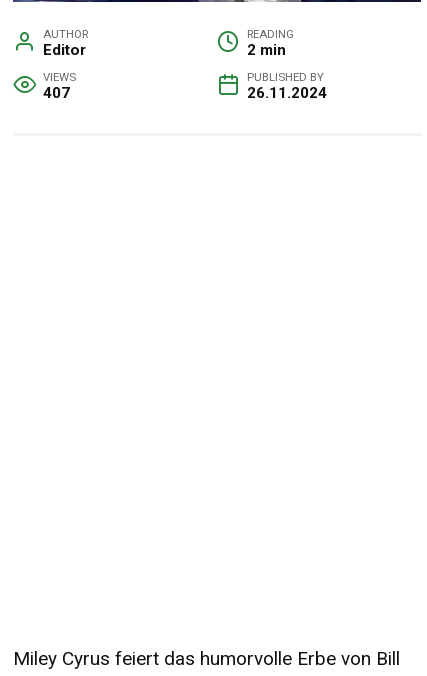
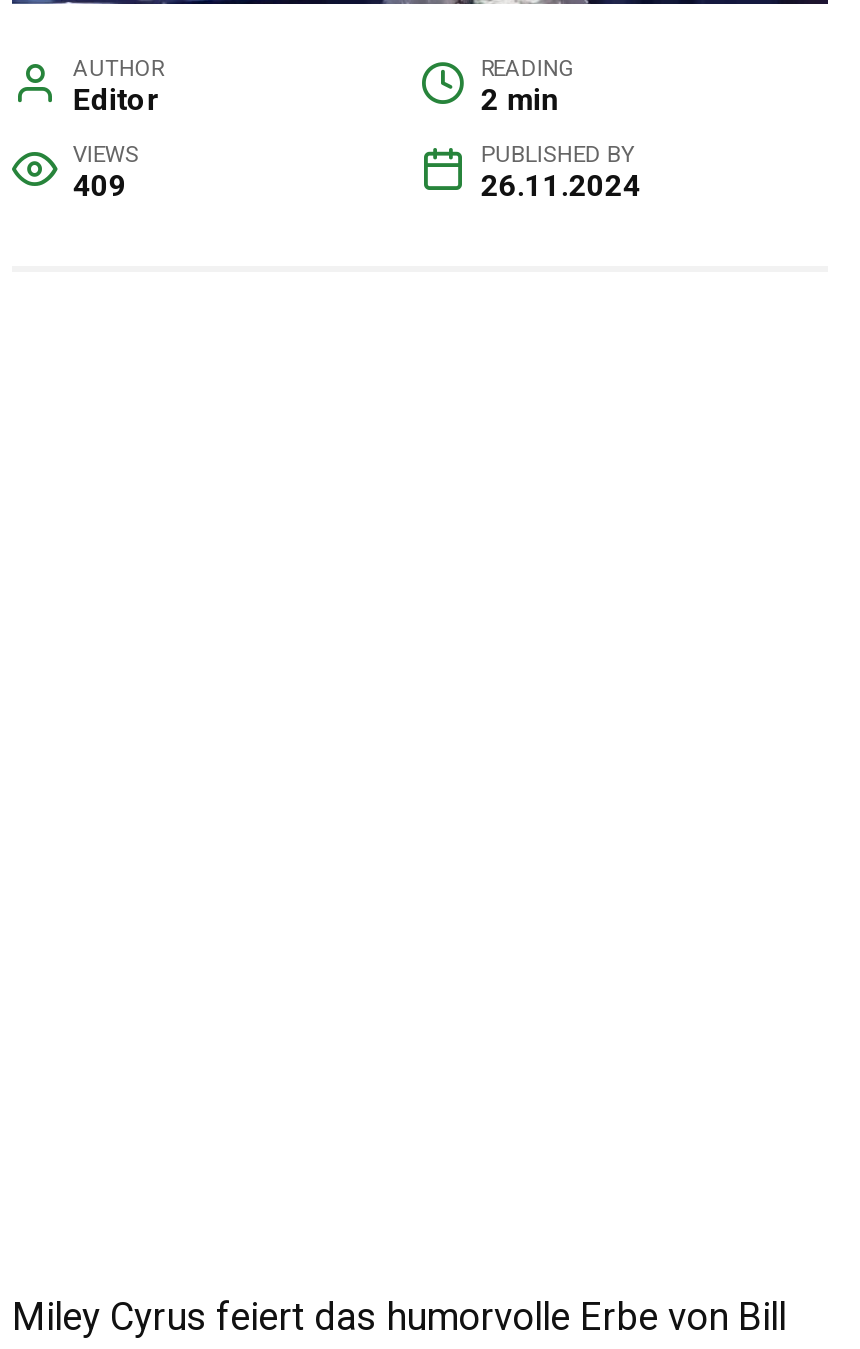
[43,84,70,102] 407 -> [73,168,127,204] 409

